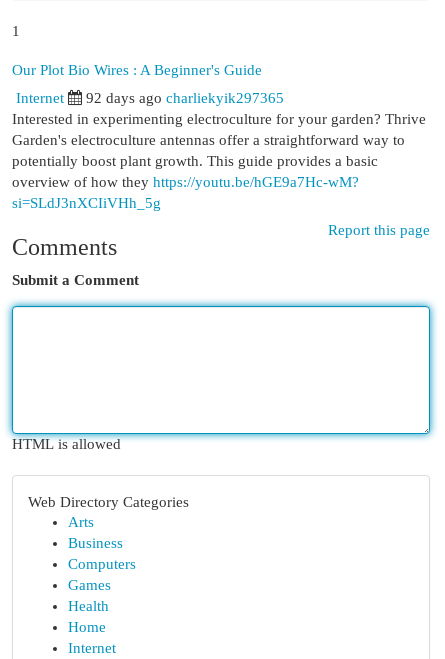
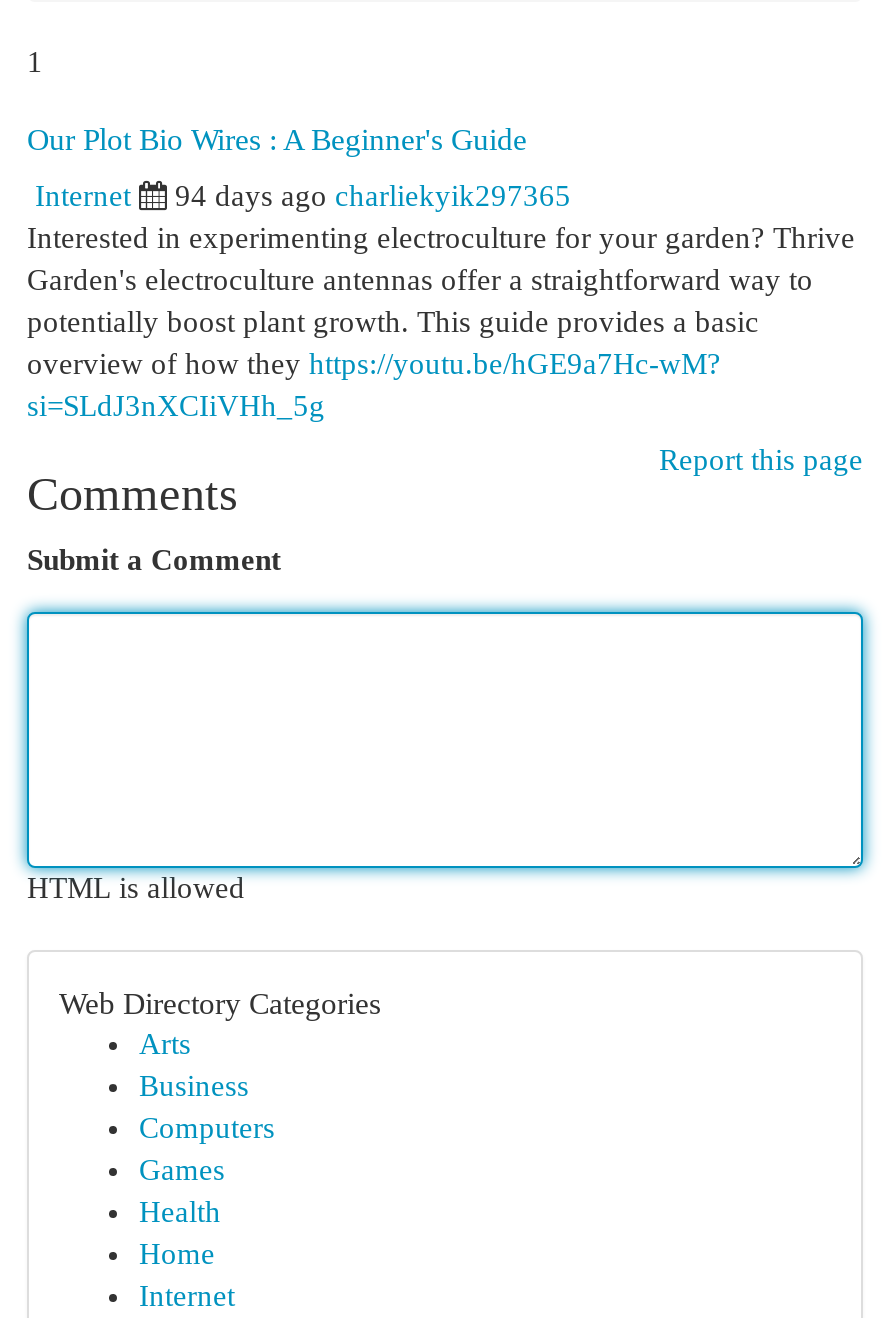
[86,90,284,106] 92 days ago charliekyik297365 -> [175,180,571,212] 94 days ago charliekyik297365

